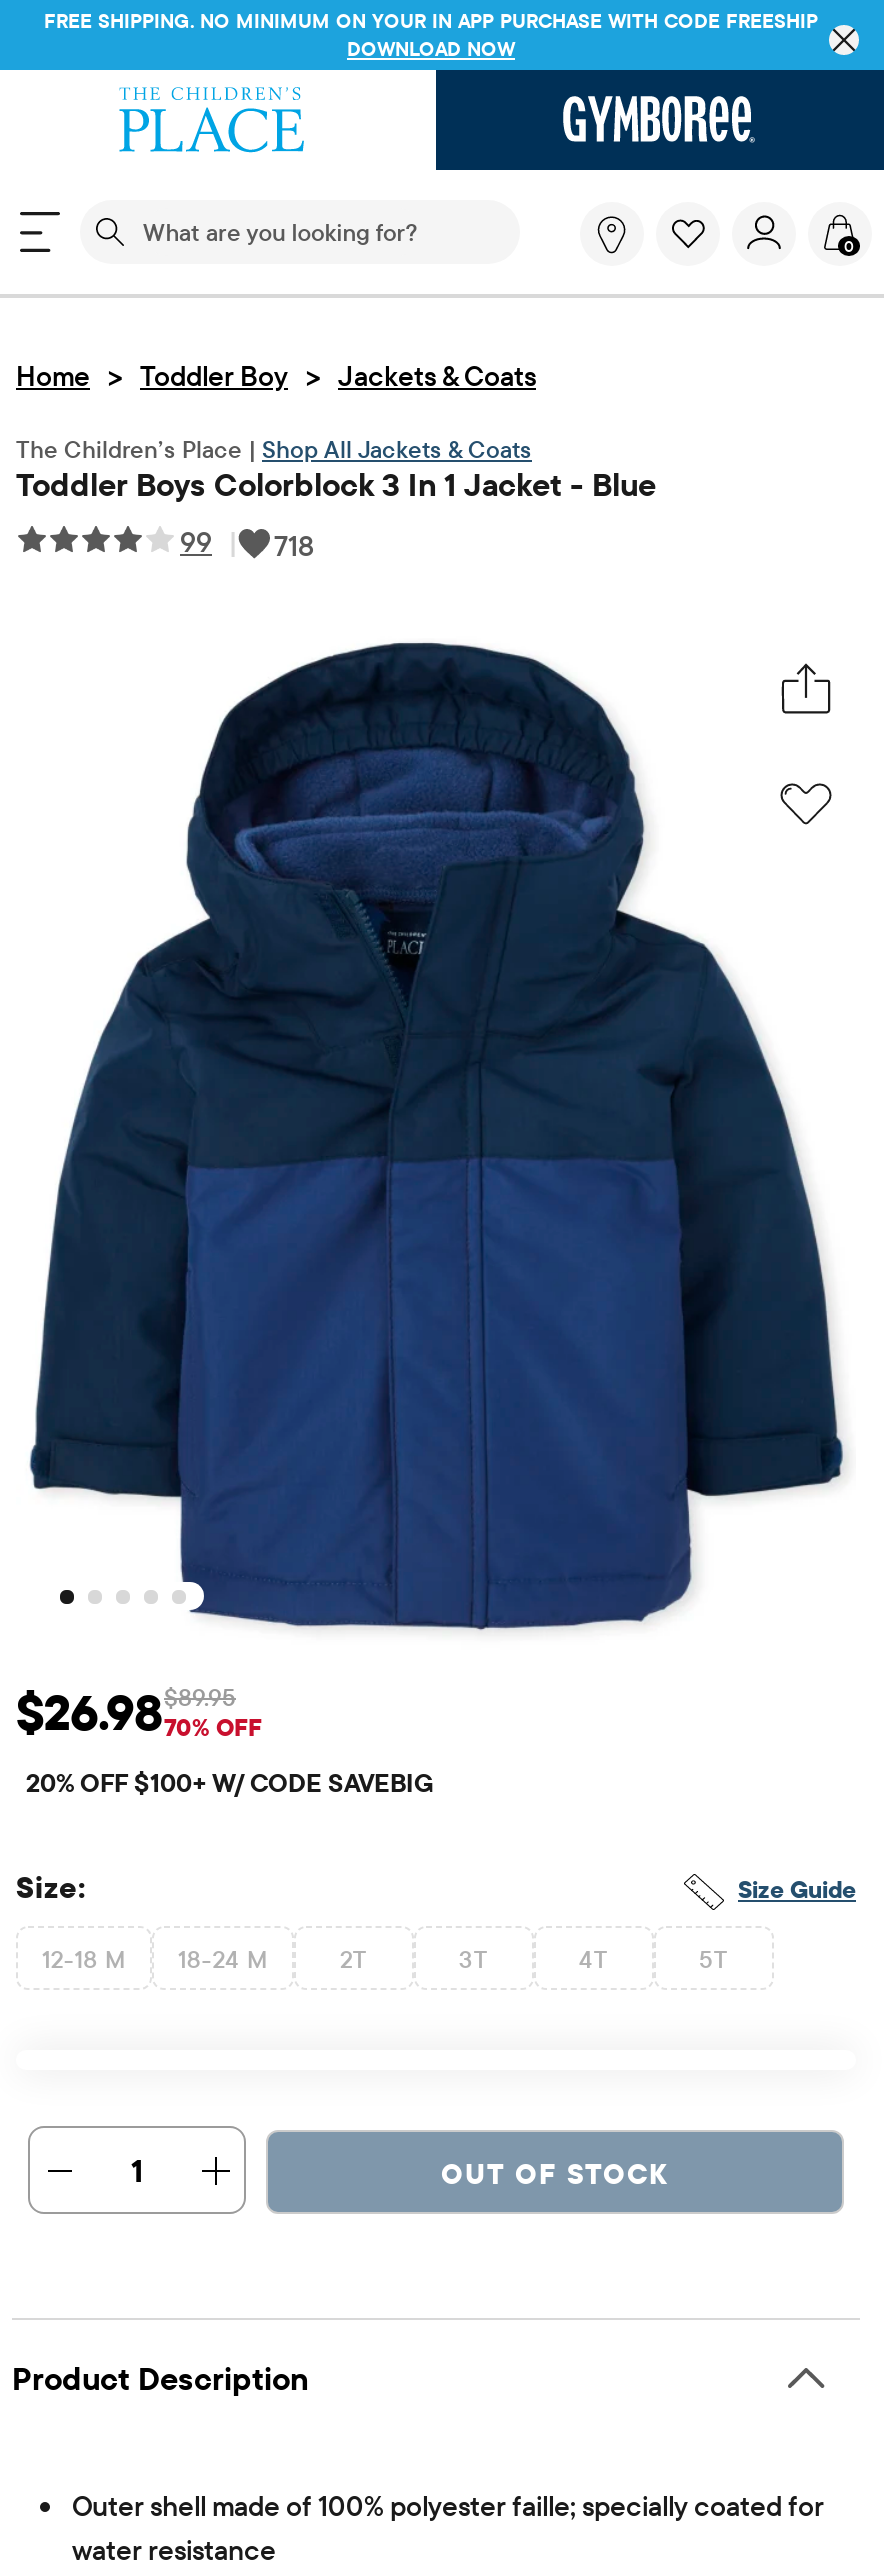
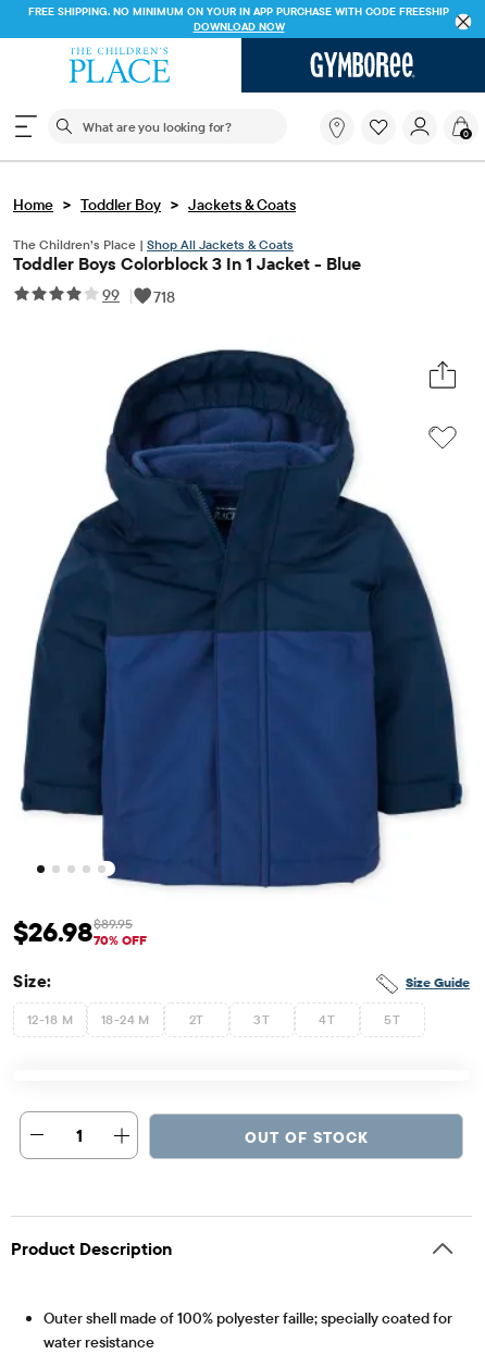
[26,1766,434,1798] 20% OFF $100+ W/ CODE SAVEBIG -> none

